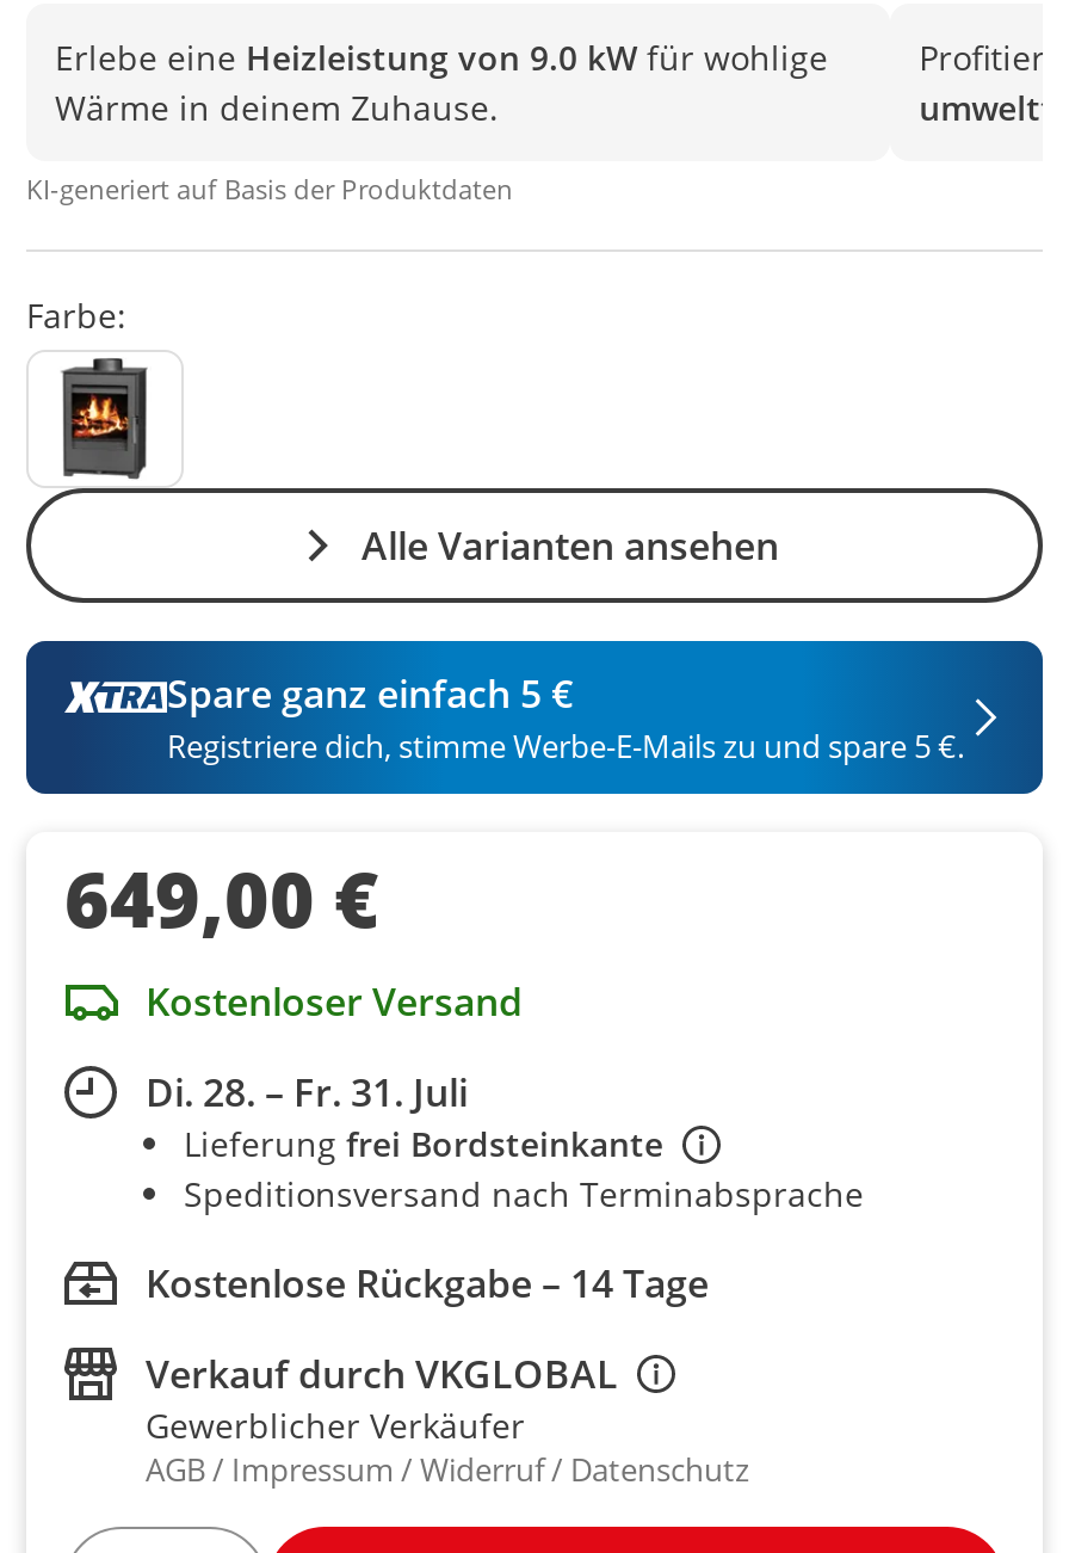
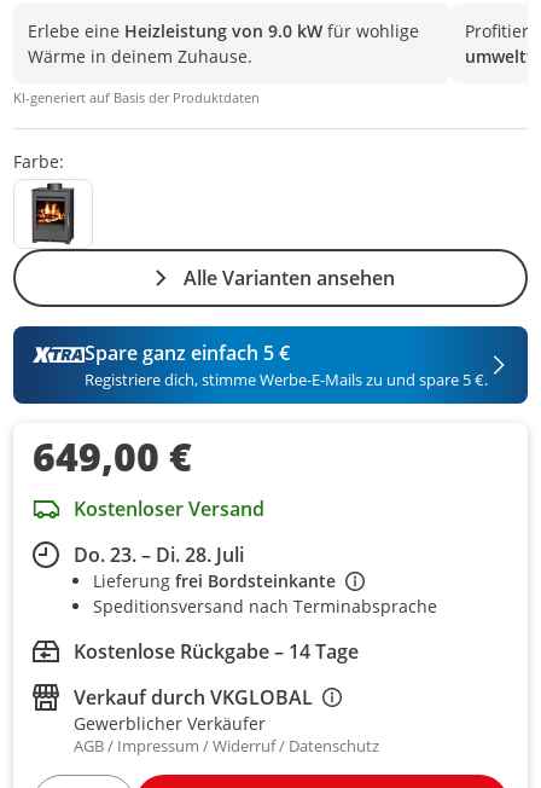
[146,1066,468,1119] Di. 28. – Fr. 31. Juli -> [74,542,244,568] Do. 23. – Di. 28. Juli

